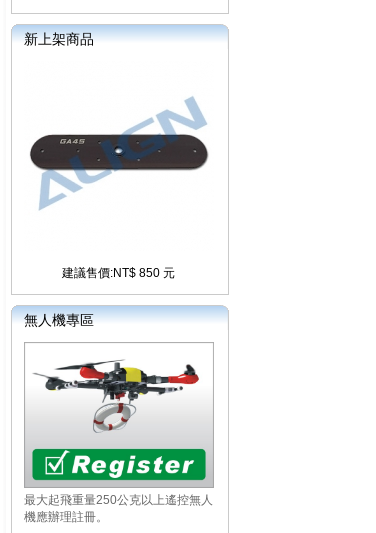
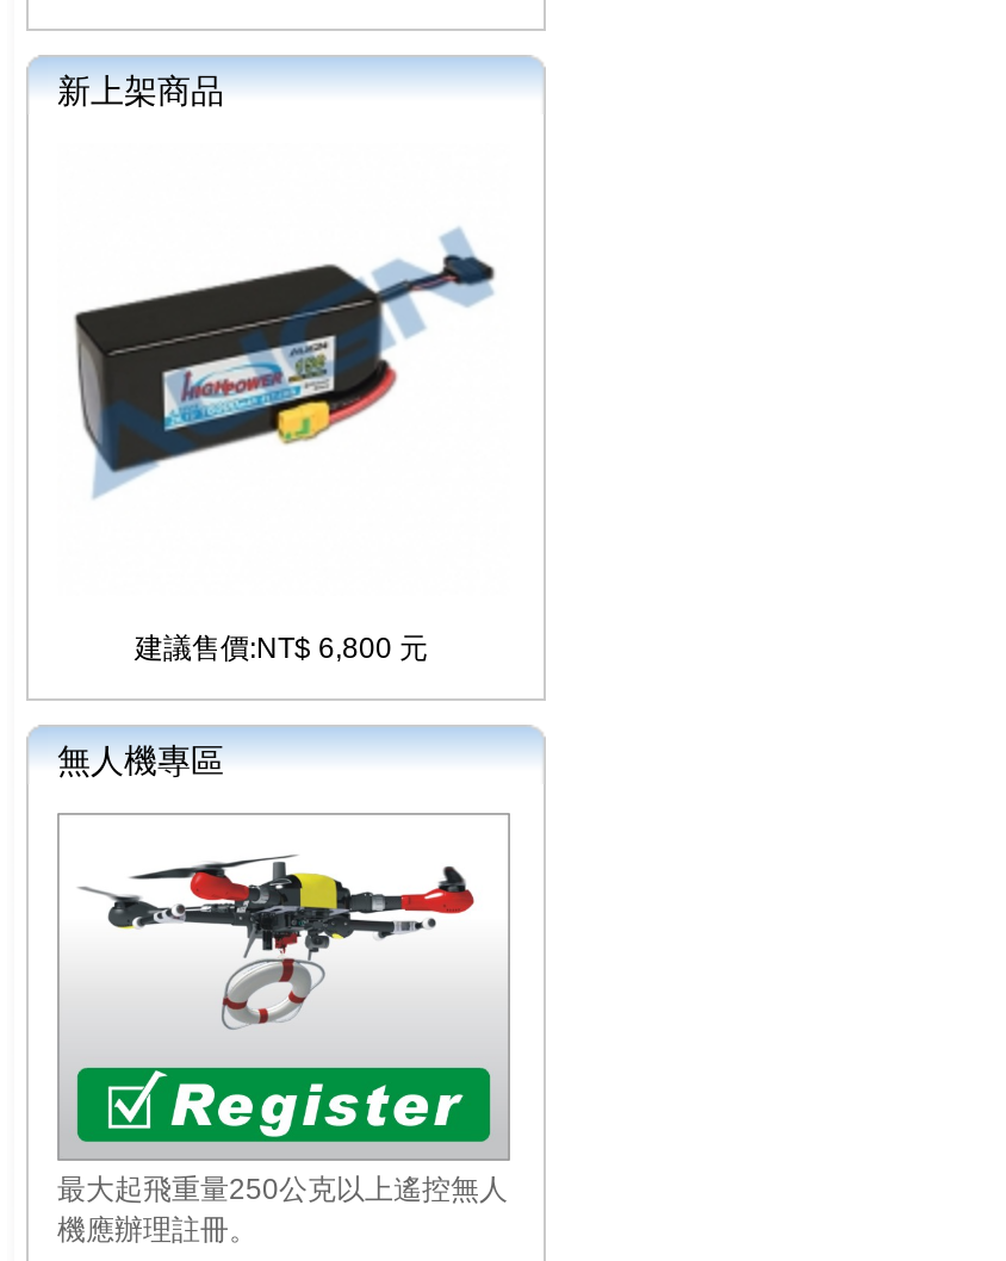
[29,108,209,199] [image] -> [72,253,496,474] [image]
[61,266,174,280] 建議售價:NT$ 850 元 -> [135,632,428,665] 建議售價:NT$ 6,800 元

